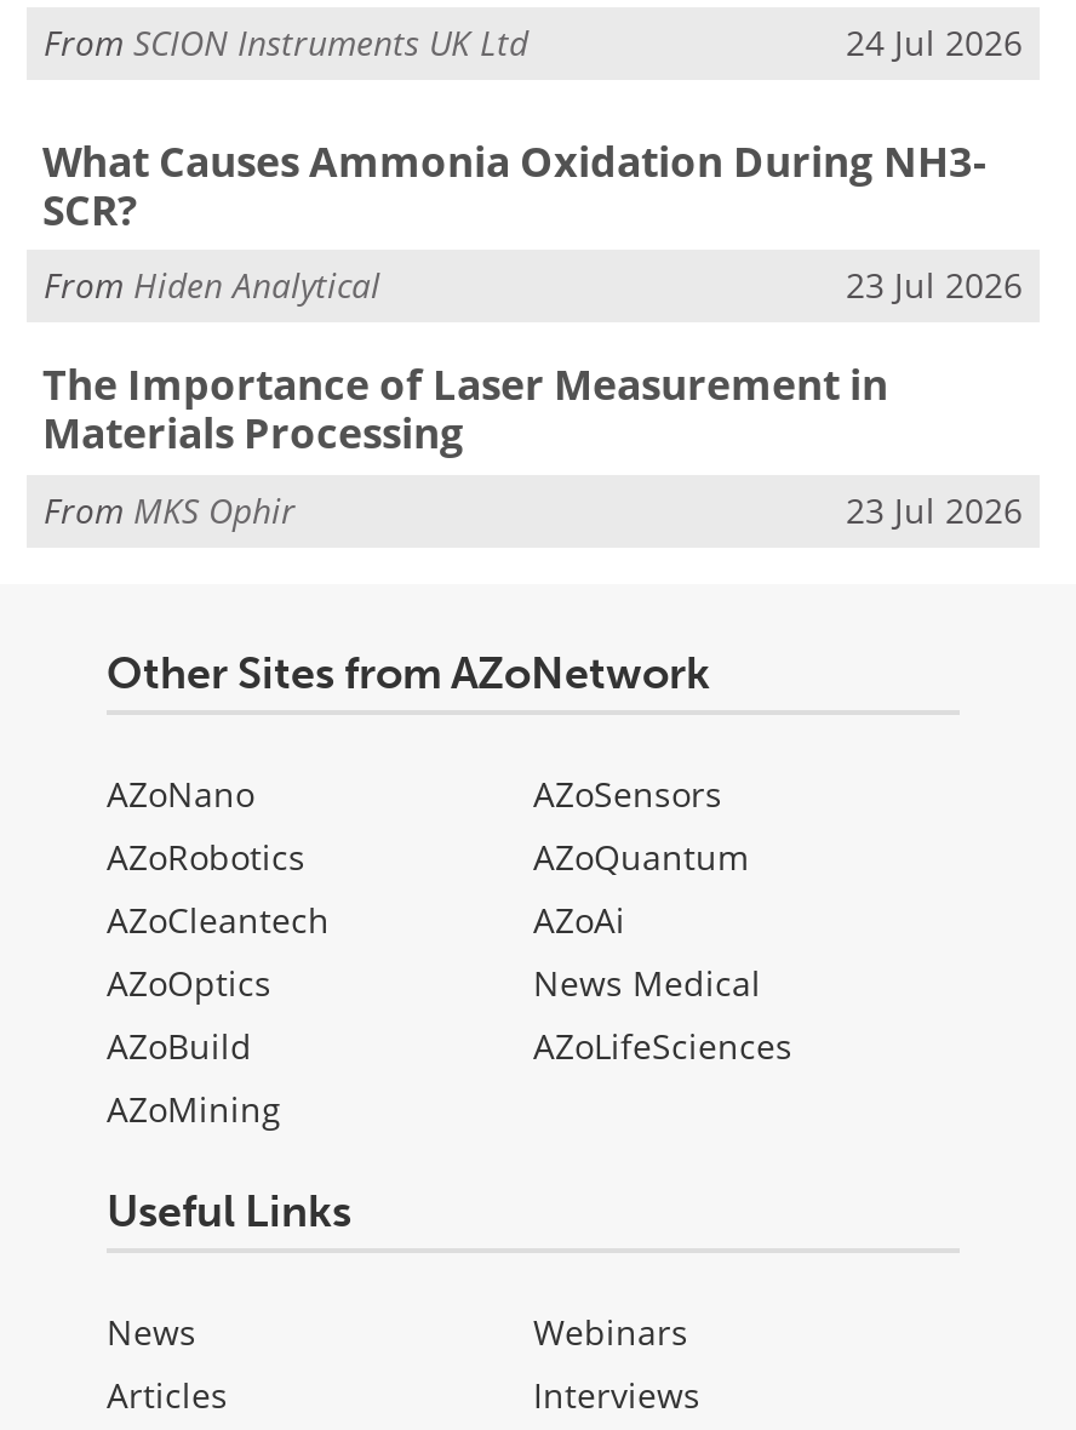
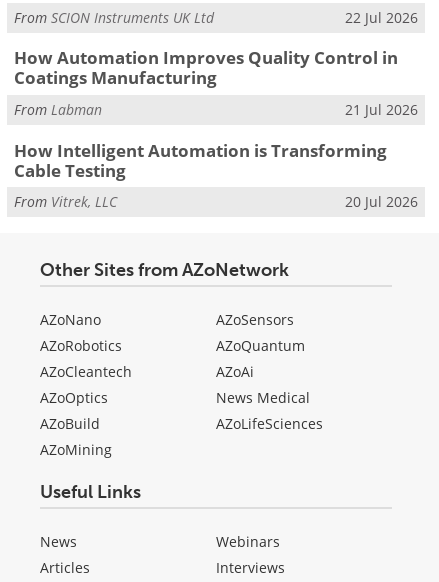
[846,19,1023,65] 24 Jul 2026 -> [345,8,418,27] 22 Jul 2026
[42,133,985,238] What Causes Ammonia Oxidation During NH3- | SCR? -> [13,46,397,89] How Automation Improves Quality Control in | Coatings Manufacturing
[44,263,1023,309] From Hiden Analytical | 23 Jul 2026 -> [14,100,418,119] From Labman | 21 Jul 2026
[42,357,888,461] The Importance of Laser Measurement in | Materials Processing -> [13,139,386,182] How Intelligent Automation is Transforming | Cable Testing
[44,486,1023,532] From MKS Ophir | 23 Jul 2026 -> [14,192,418,211] From Vitrek, LLC | 20 Jul 2026

